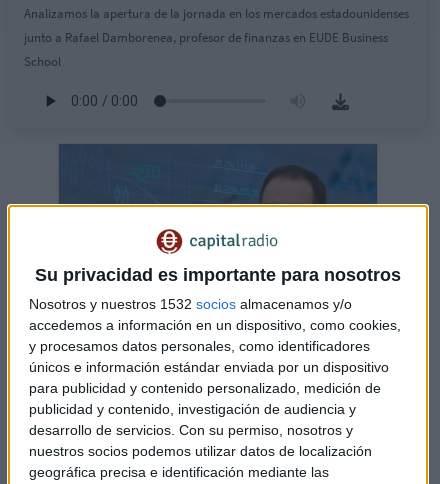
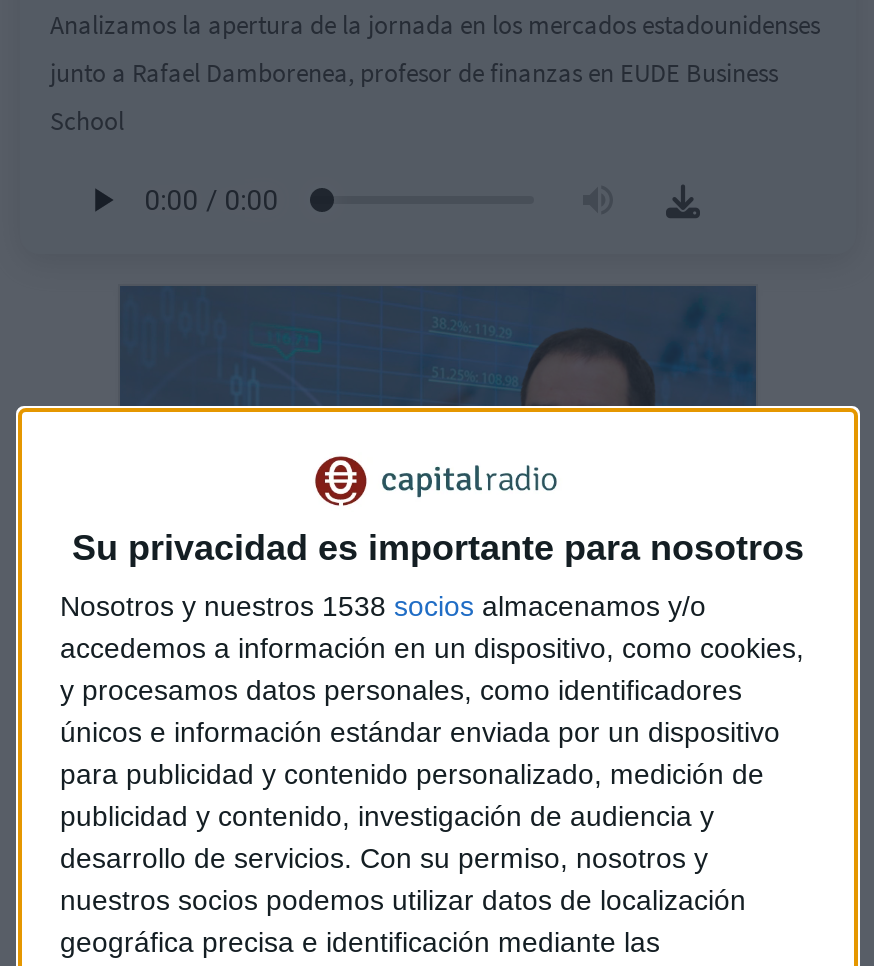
[29,296,352,312] Nosotros y nuestros 1532 socios almacenamos y/o -> [60,590,706,622] Nosotros y nuestros 1538 socios almacenamos y/o

